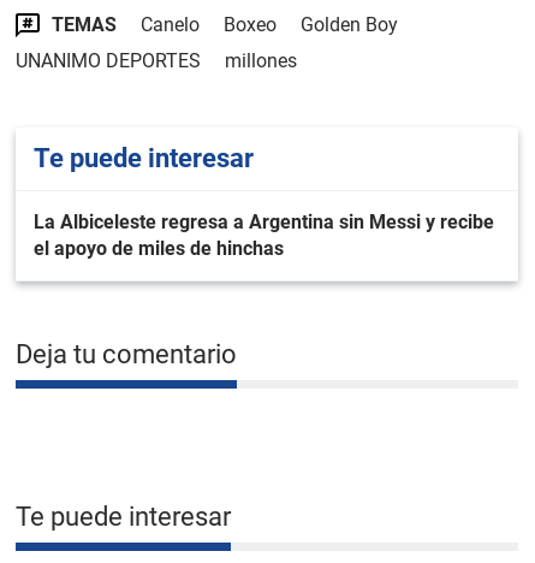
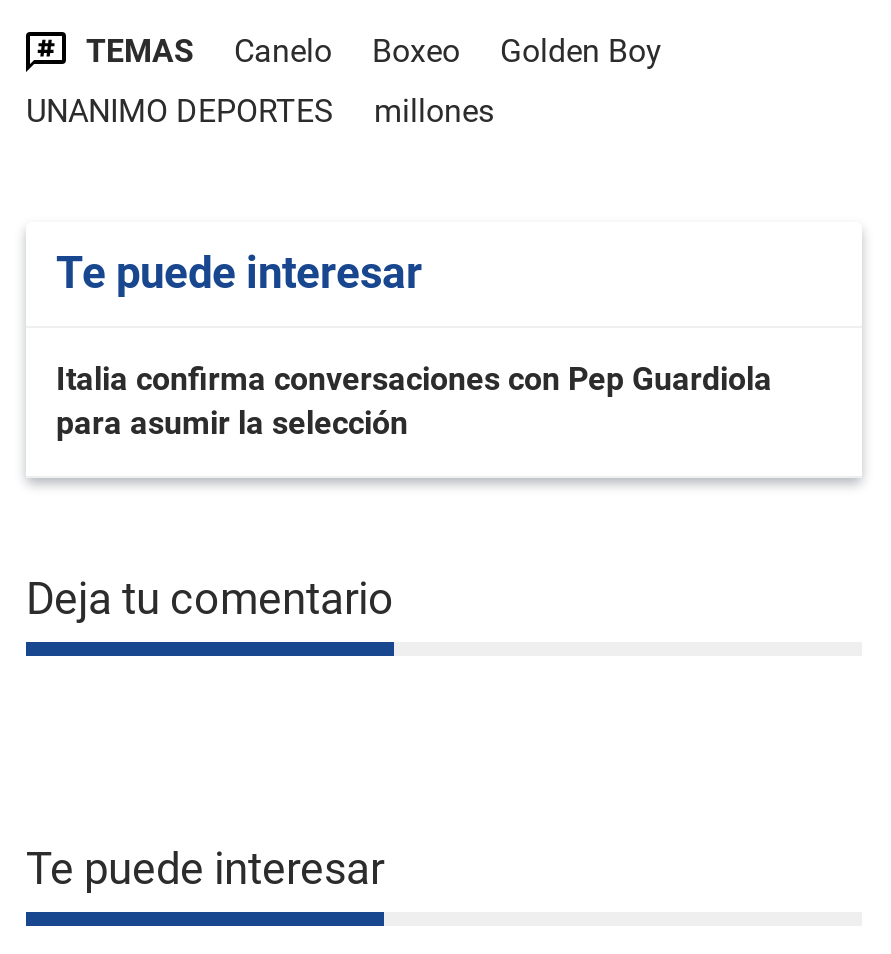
[34,211,494,260] La Albiceleste regresa a Argentina sin Messi y recibe | el apoyo de miles de hinchas -> [56,360,772,442] Italia confirma conversaciones con Pep Guardiola | para asumir la selección

